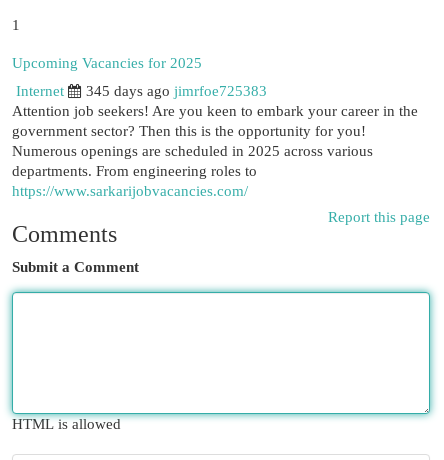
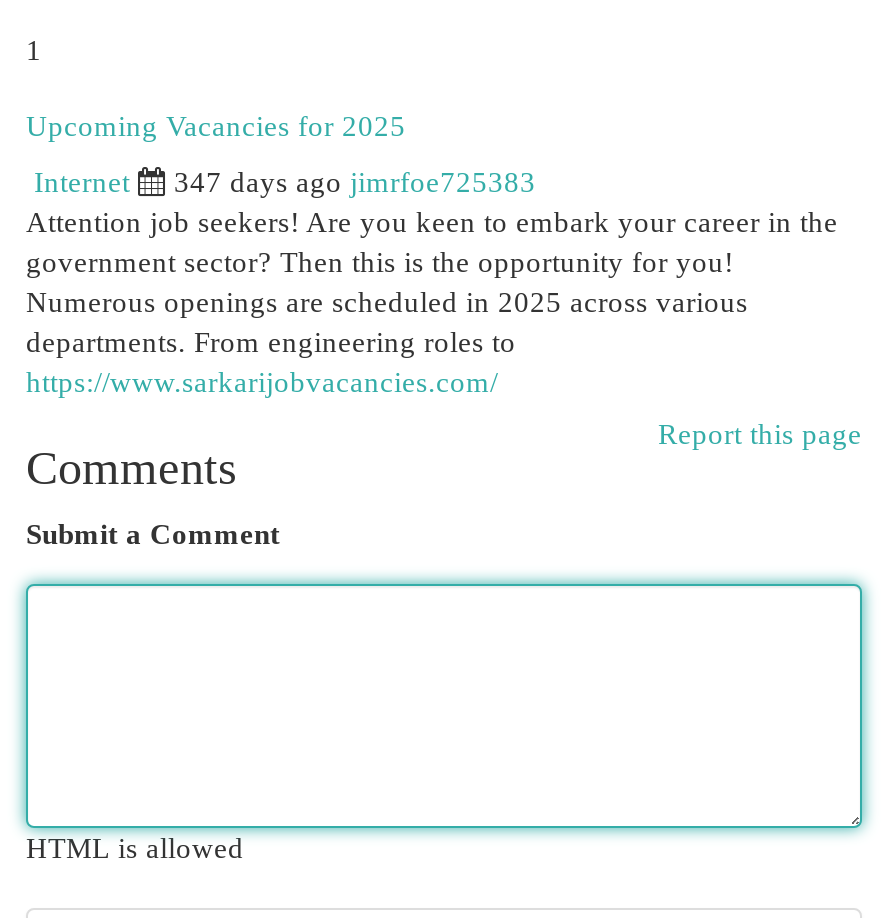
[86,83,267,99] 345 days ago jimrfoe725383 -> [174,166,536,198] 347 days ago jimrfoe725383

